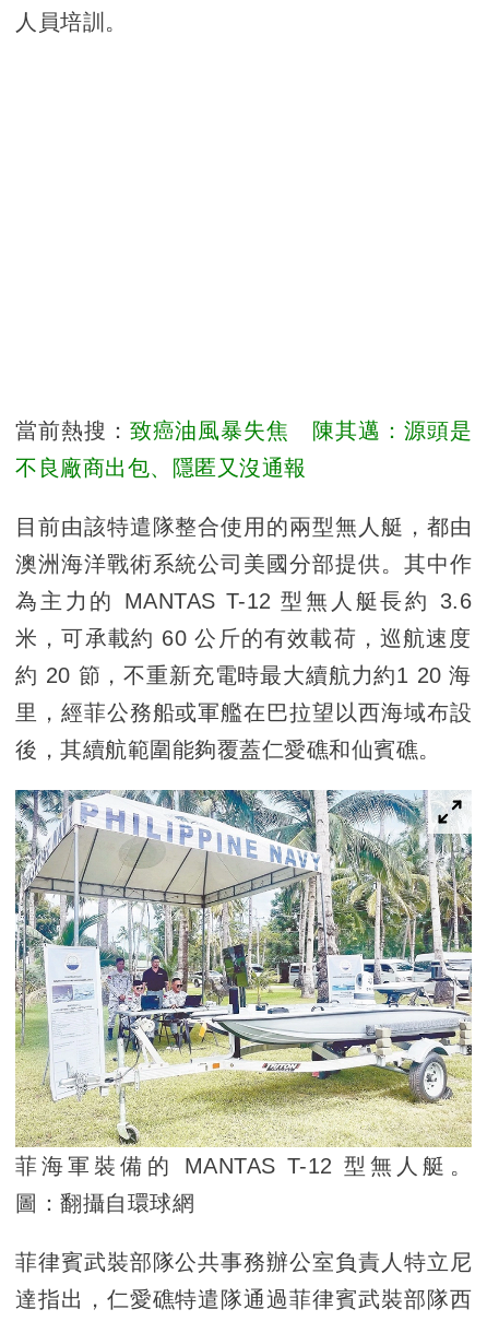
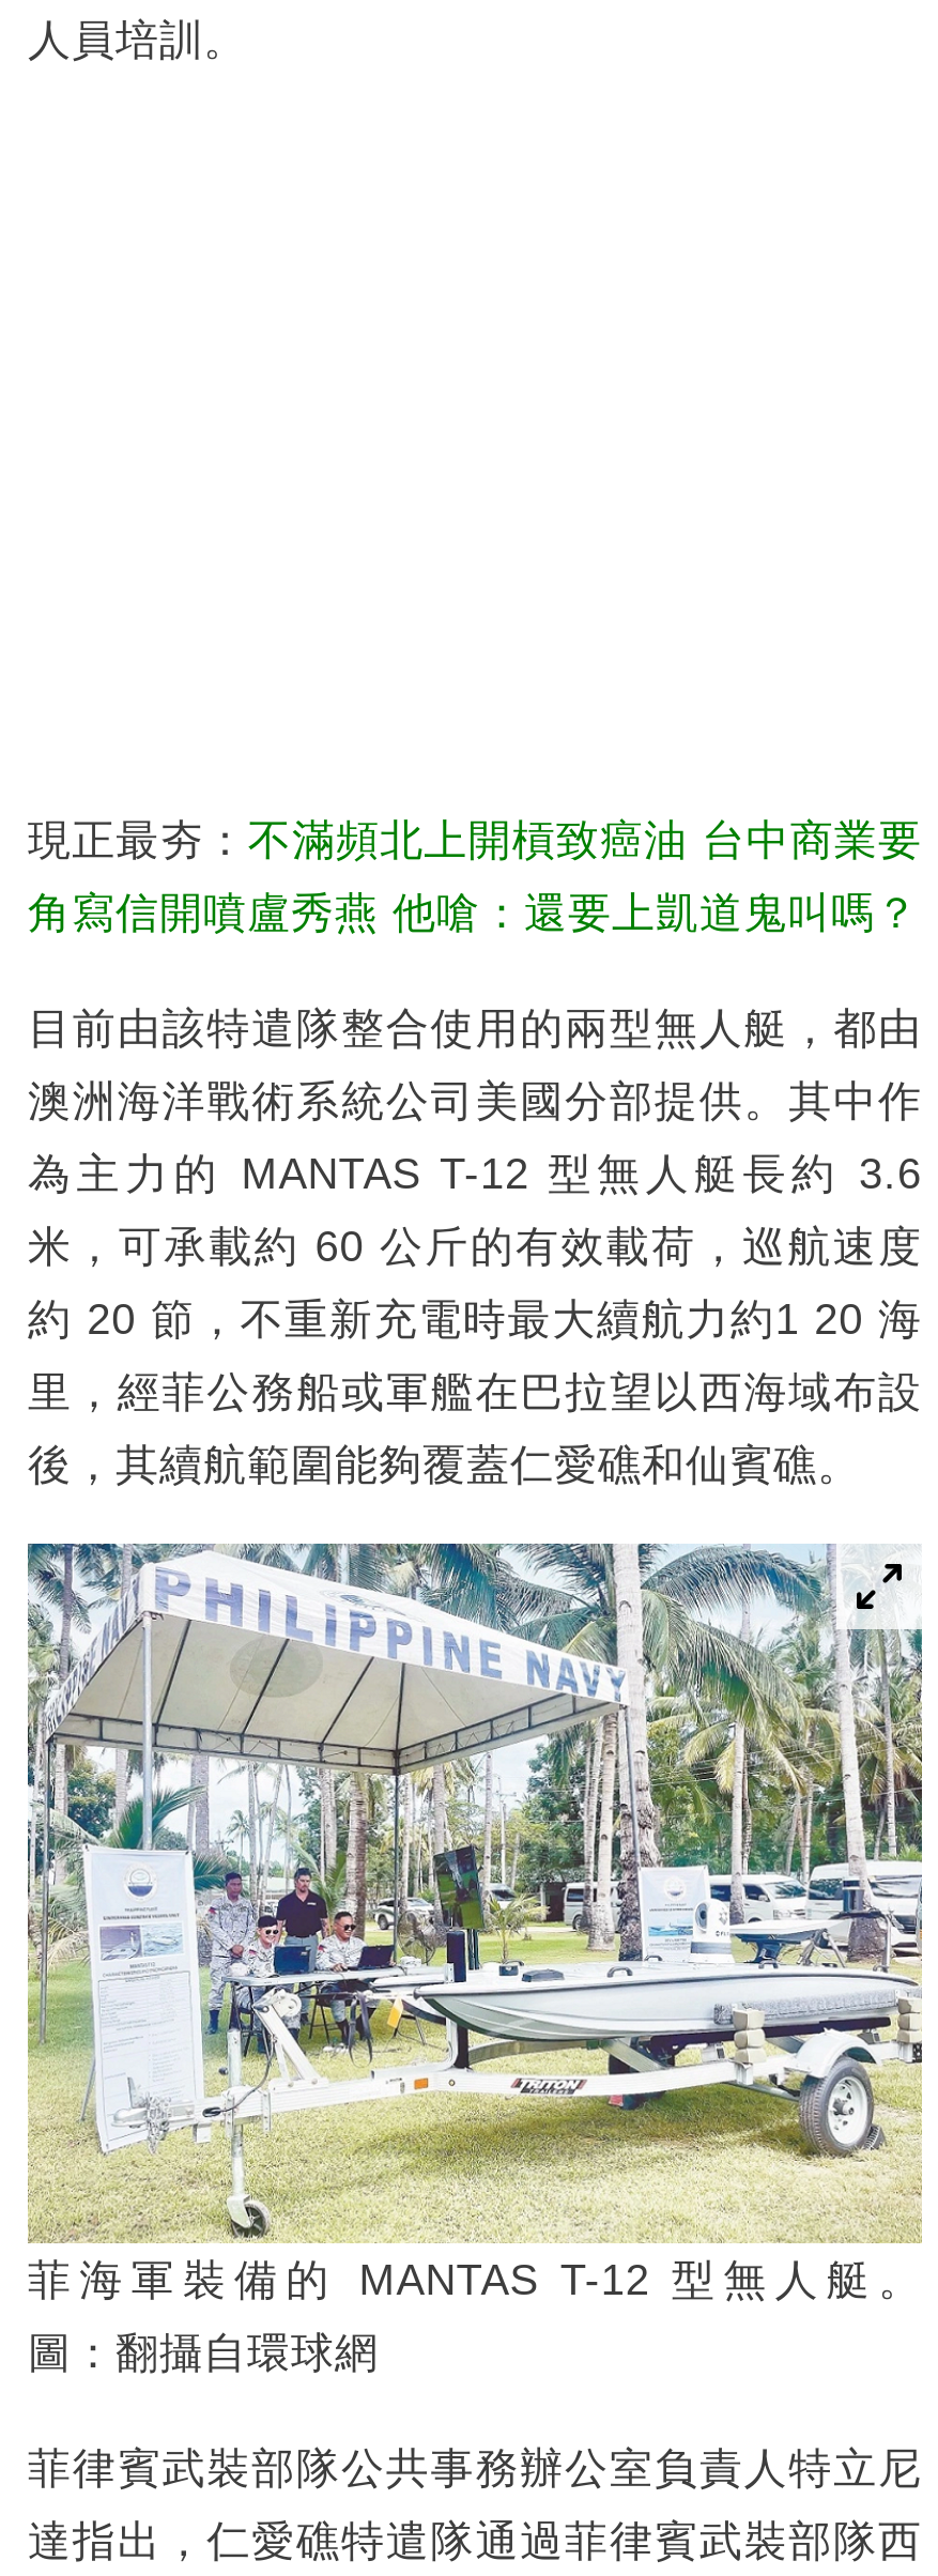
[15,418,472,442] 當前熱搜：致癌油風暴失焦 陳其邁：源頭是 -> [28,816,922,863] 現正最夯：不滿頻北上開槓致癌油 台中商業要
[15,455,306,479] 不良廠商出包、隱匿又沒通報 -> [28,888,919,935] 角寫信開噴盧秀燕 他嗆：還要上凱道鬼叫嗎？

